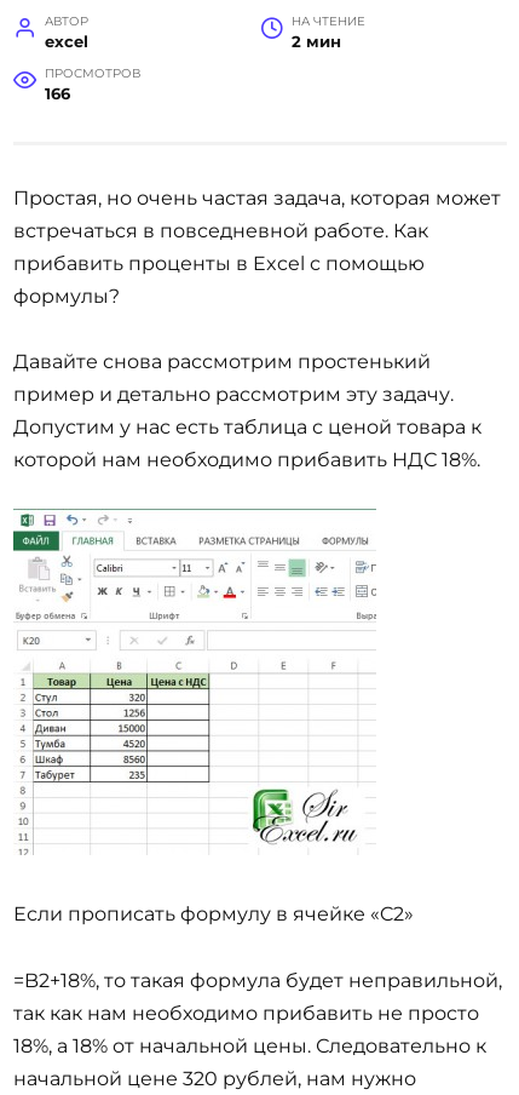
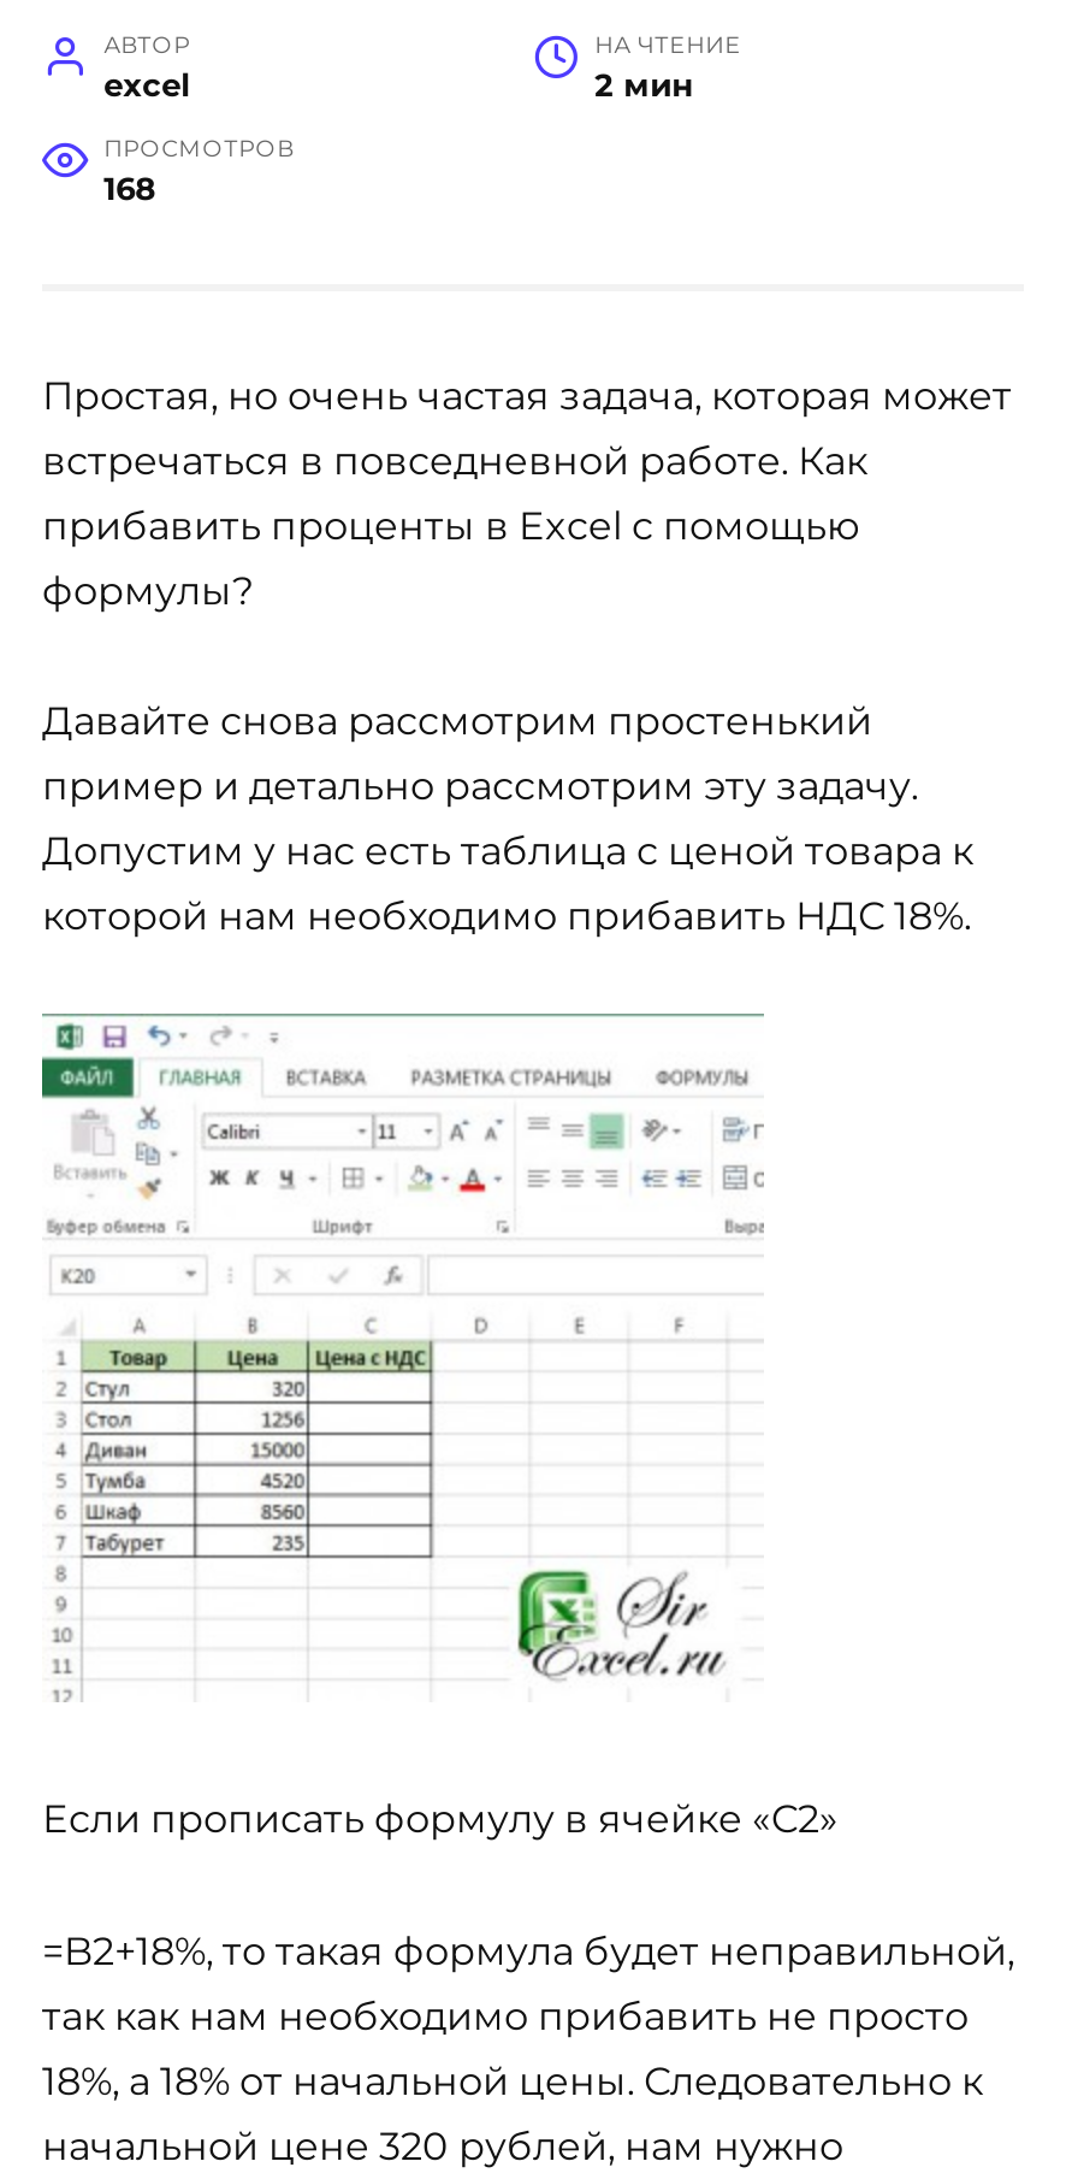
[44,85,70,103] 166 -> [104,170,157,207] 168

